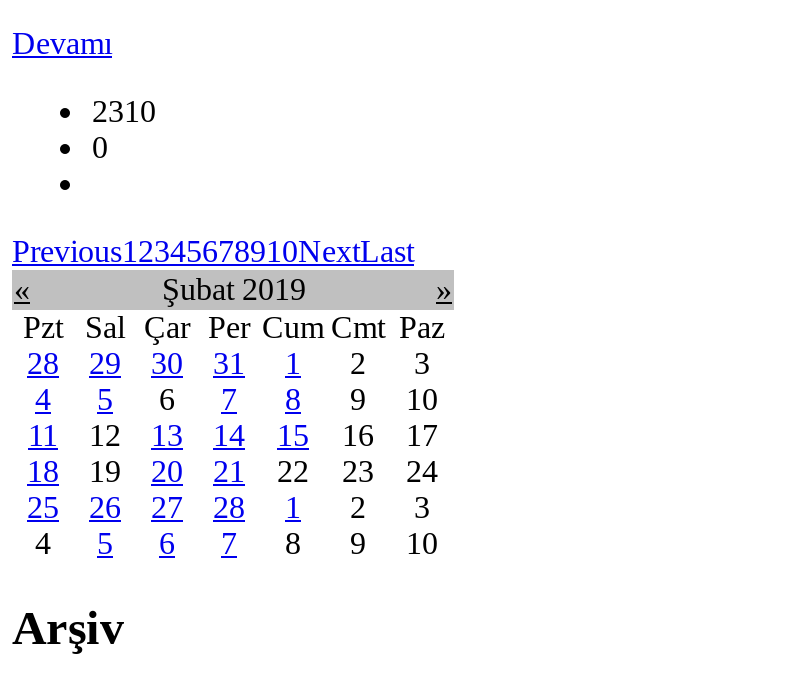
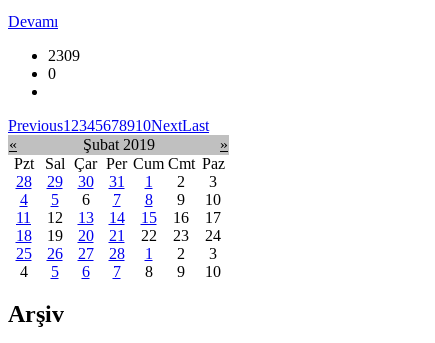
[92,94,156,128] 2310 -> [48,47,80,64] 2309

